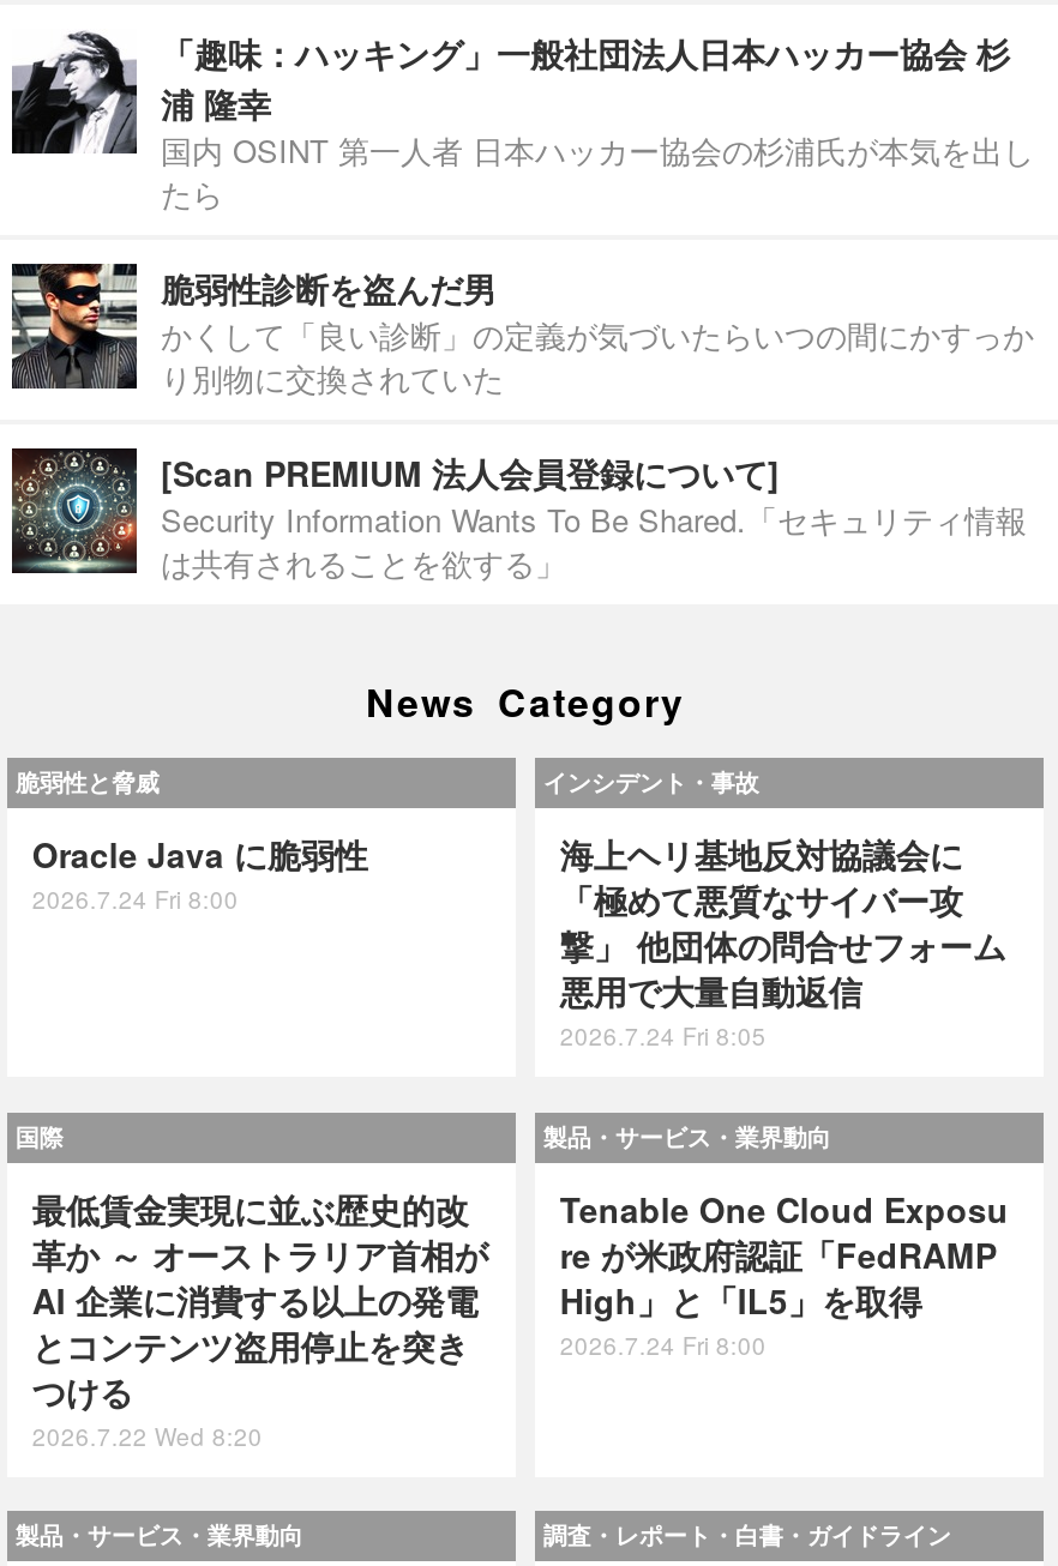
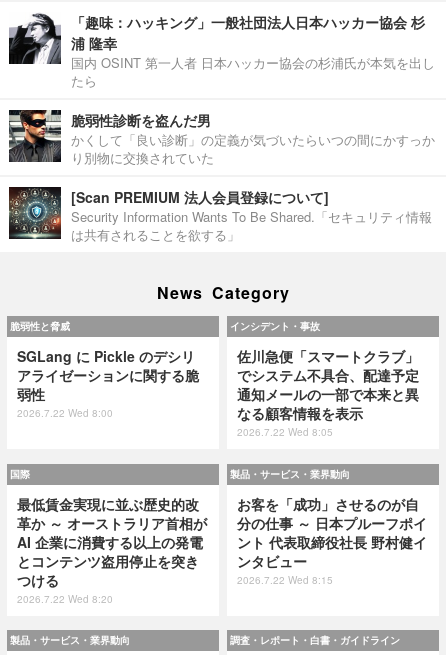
[32,831,368,917] Oracle Java に脆弱性 | 2026.7.24 Fri 8:00 -> [17,346,199,420] SGLang に Pickle のデシリ | アライゼーションに関する脆 | 弱性 | 2026.7.22 Wed 8:00
[560,831,1006,1054] 海上ヘリ基地反対協議会に | 「極めて悪質なサイバー攻 | 撃」 他団体の問合せフォーム | 悪用で大量自動返信 | 2026.7.24 Fri 8:05 -> [237,346,419,439] 佐川急便「スマートクラブ」 | でシステム不具合、配達予定 | 通知メールの一部で本来と異 | なる顧客情報を表示 | 2026.7.22 Wed 8:05
[560,1184,1009,1362] Tenable One Cloud Exposu | re が米政府認証「FedRAMP | High」と「IL5」を取得 | 2026.7.24 Fri 8:00 -> [237,494,427,587] お客を「成功」させるのが自 | 分の仕事 ～ 日本プルーフポイ | ント 代表取締役社長 野村健イ | ンタビュー | 2026.7.22 Wed 8:15

